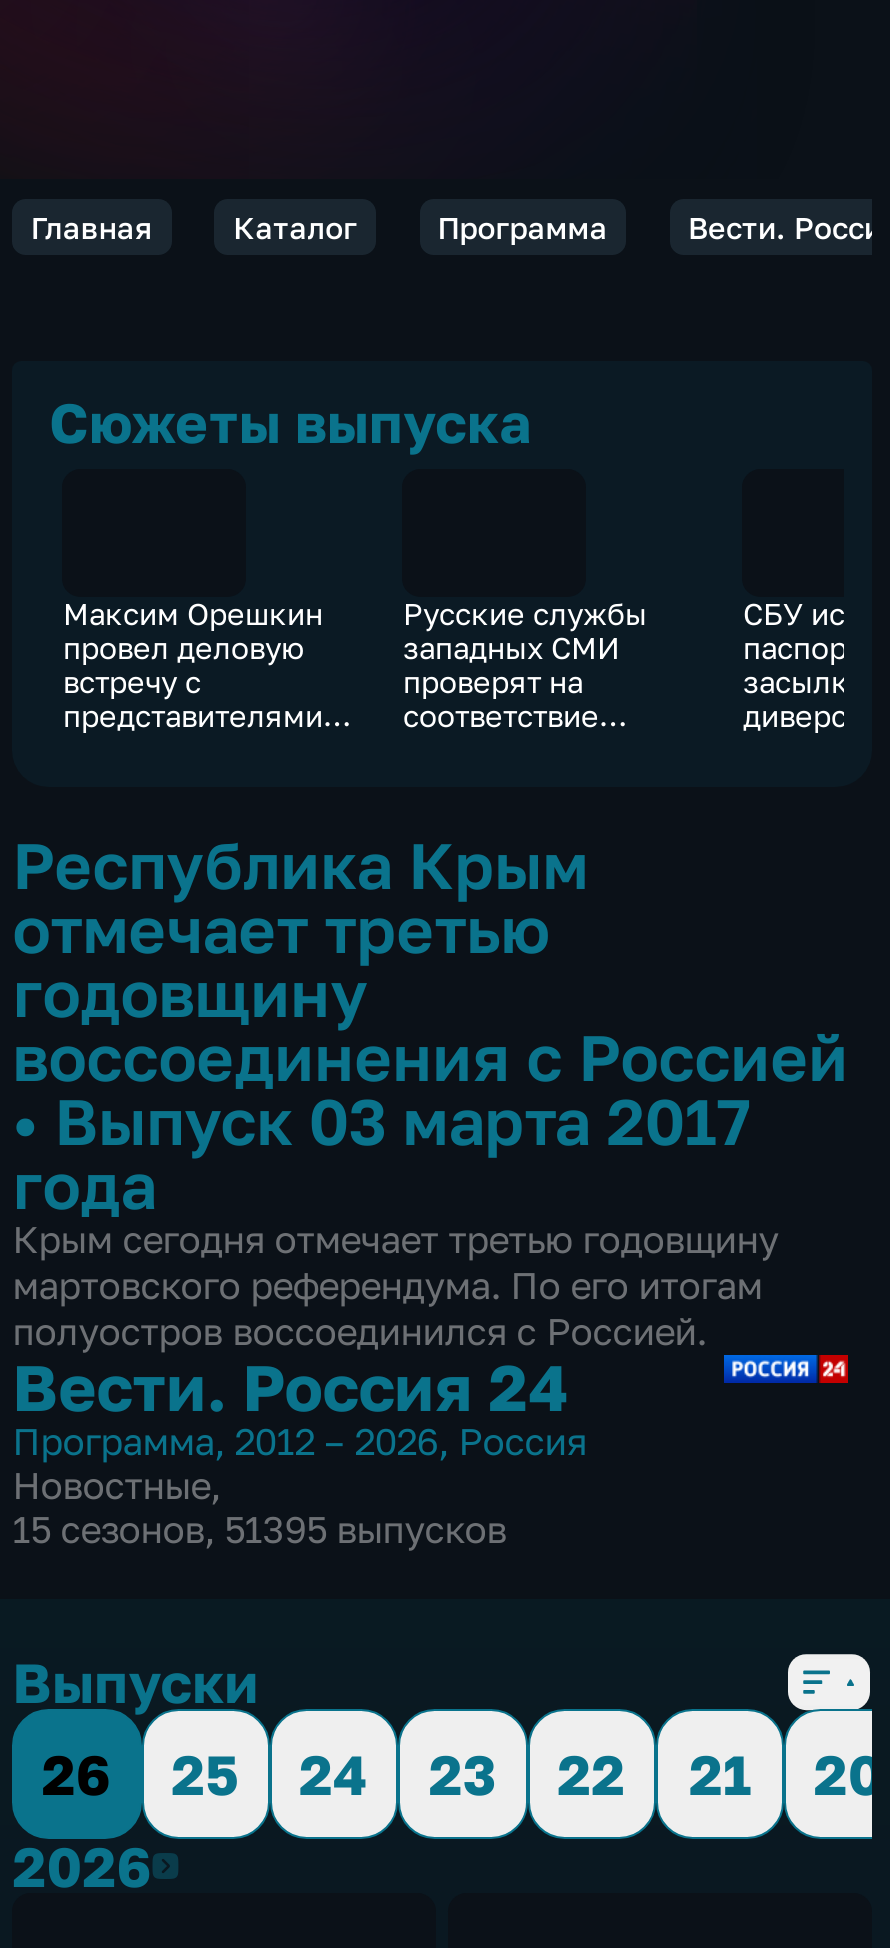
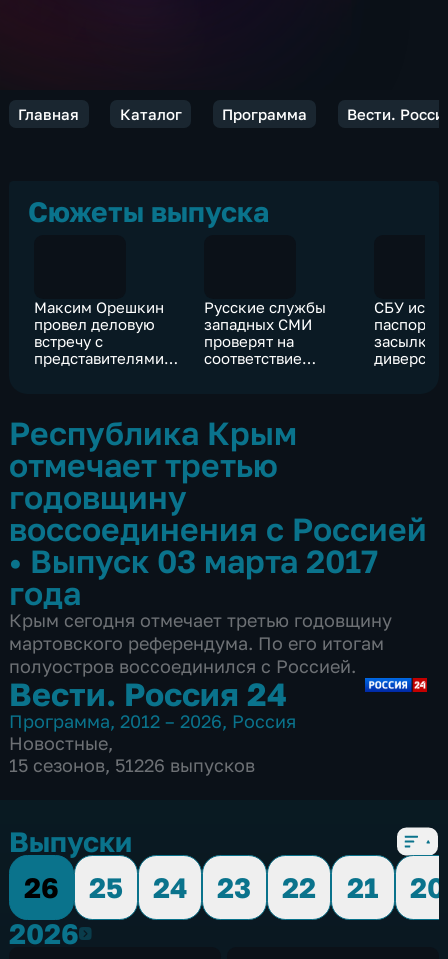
[12,1507,506,1551] 15 сезонов, 51395 выпусков -> [9,754,255,776] 15 сезонов, 51226 выпусков

